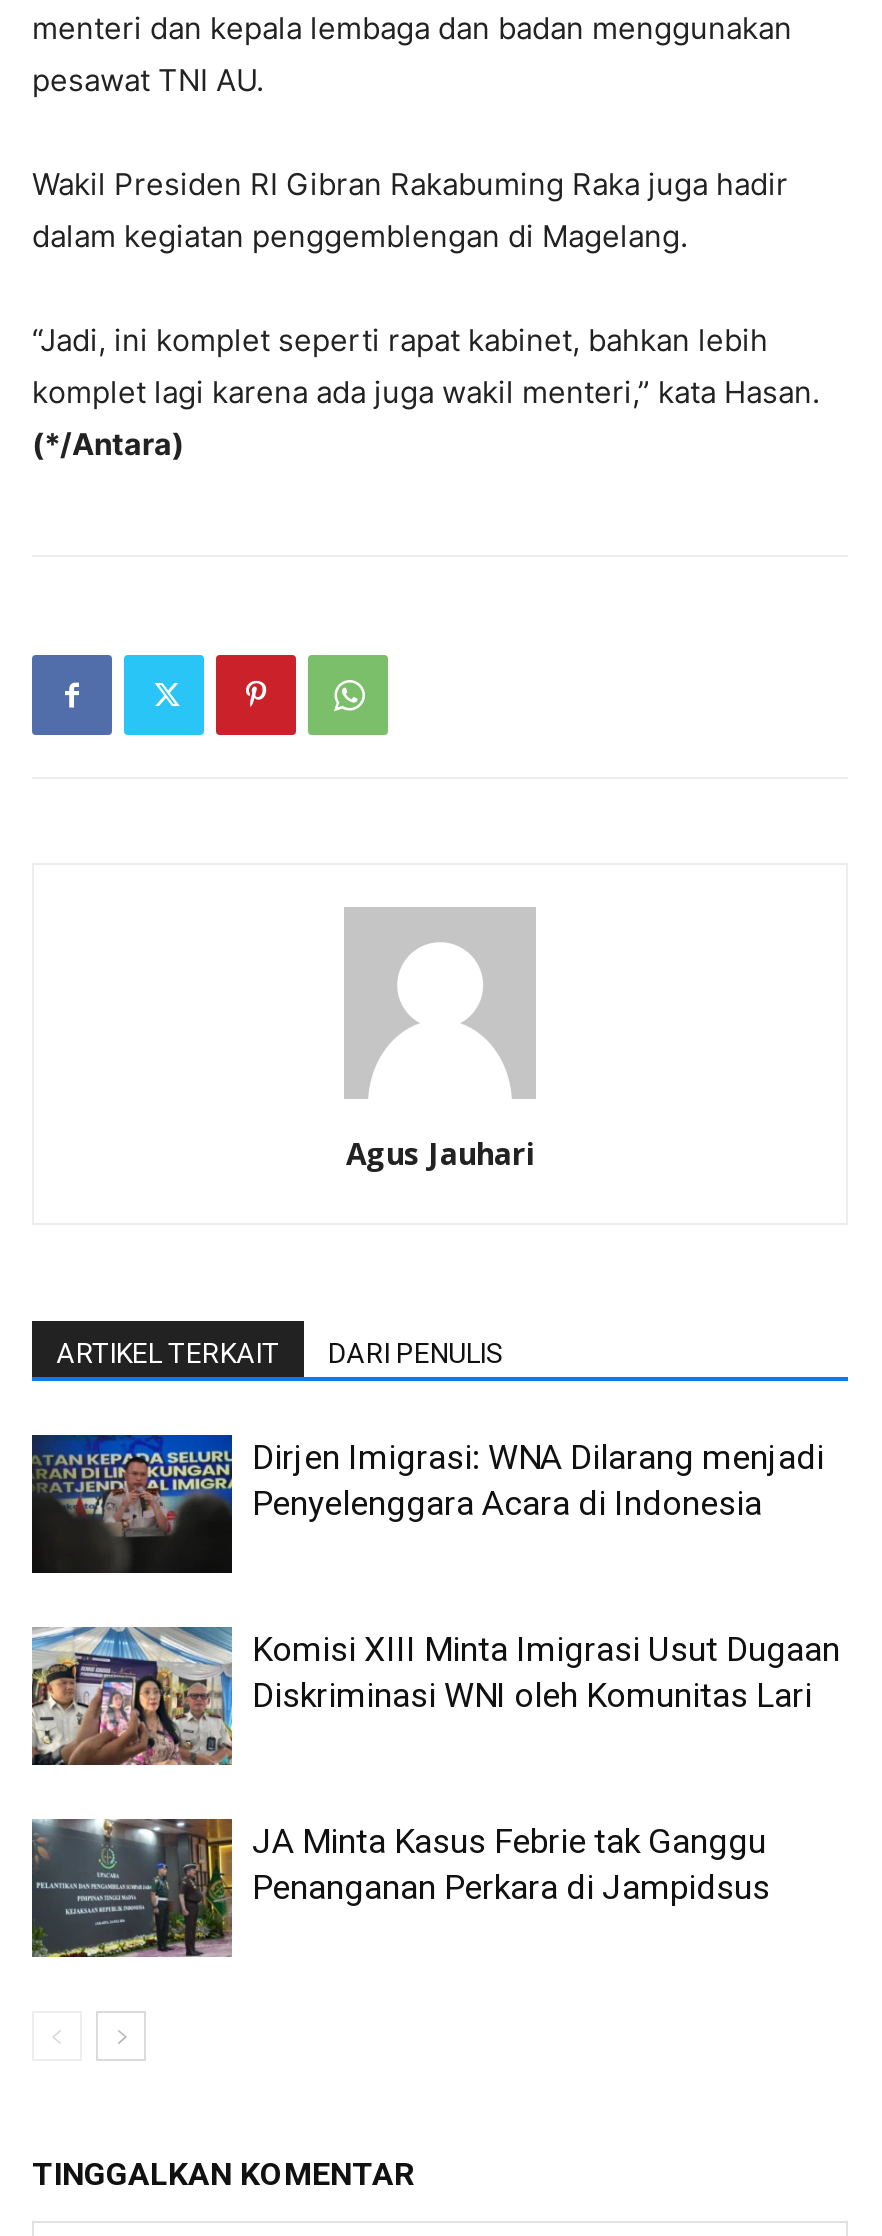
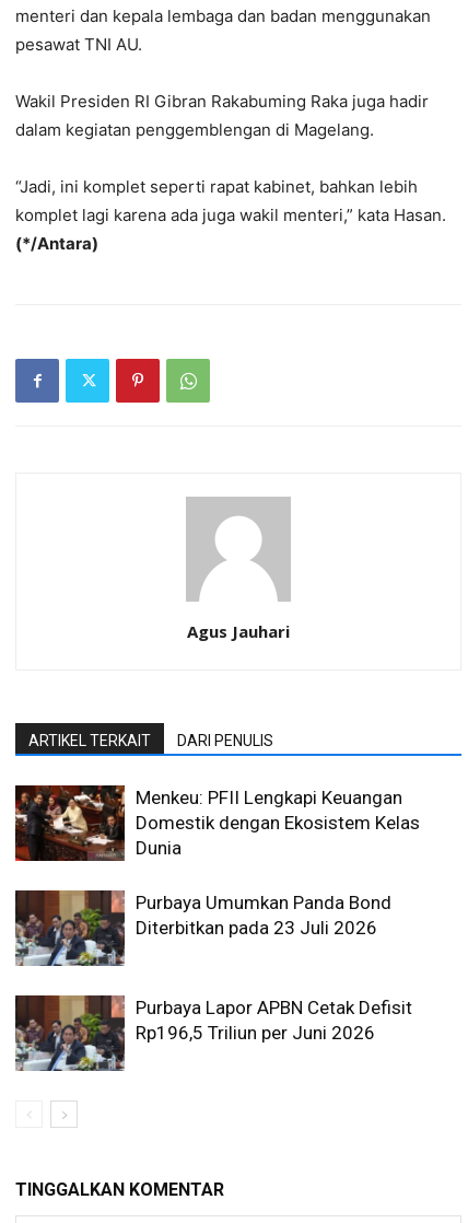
[30,1433,824,1575] [image] | Dirjen Imigrasi: WNA Dilarang menjadi | Penyelenggara Acara di Indonesia -> [14,784,420,862] [image] | Menkeu: PFII Lengkapi Keuangan | Domestik dengan Ekosistem Kelas | Dunia
[30,1625,840,1767] [image] | Komisi XIII Minta Imigrasi Usut Dugaan | Diskriminasi WNI oleh Komunitas Lari -> [14,889,391,967] [image] | Purbaya Umumkan Panda Bond | Diterbitkan pada 23 Juli 2026
[32,1817,770,1959] [image] | JA Minta Kasus Febrie tak Ganggu | Penanganan Perkara di Jampidsus -> [15,994,412,1072] [image] | Purbaya Lapor APBN Cetak Defisit | Rp196,5 Triliun per Juni 2026

